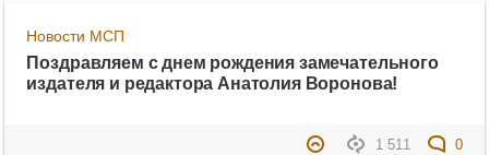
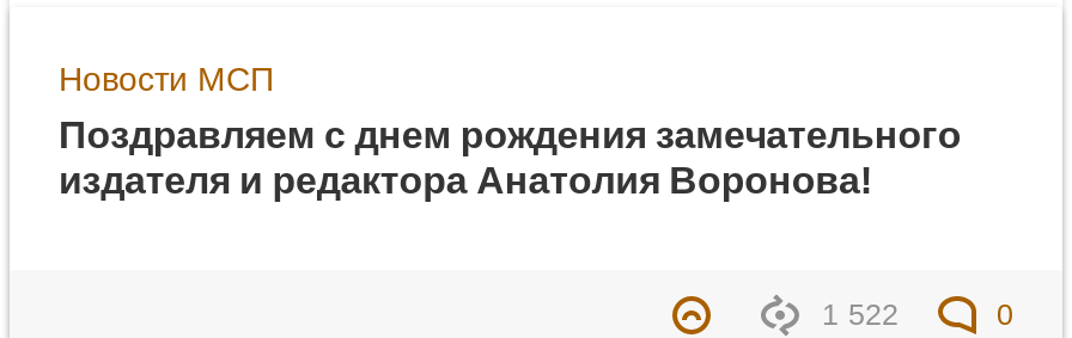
[371,137,410,152] 1 511 -> [812,299,899,333] 1 522

